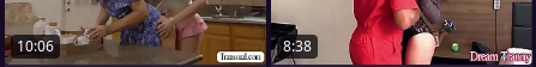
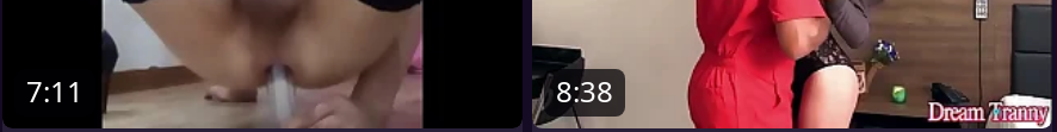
[17,36,54,56] 10:06 -> [26,71,84,112] 7:11

